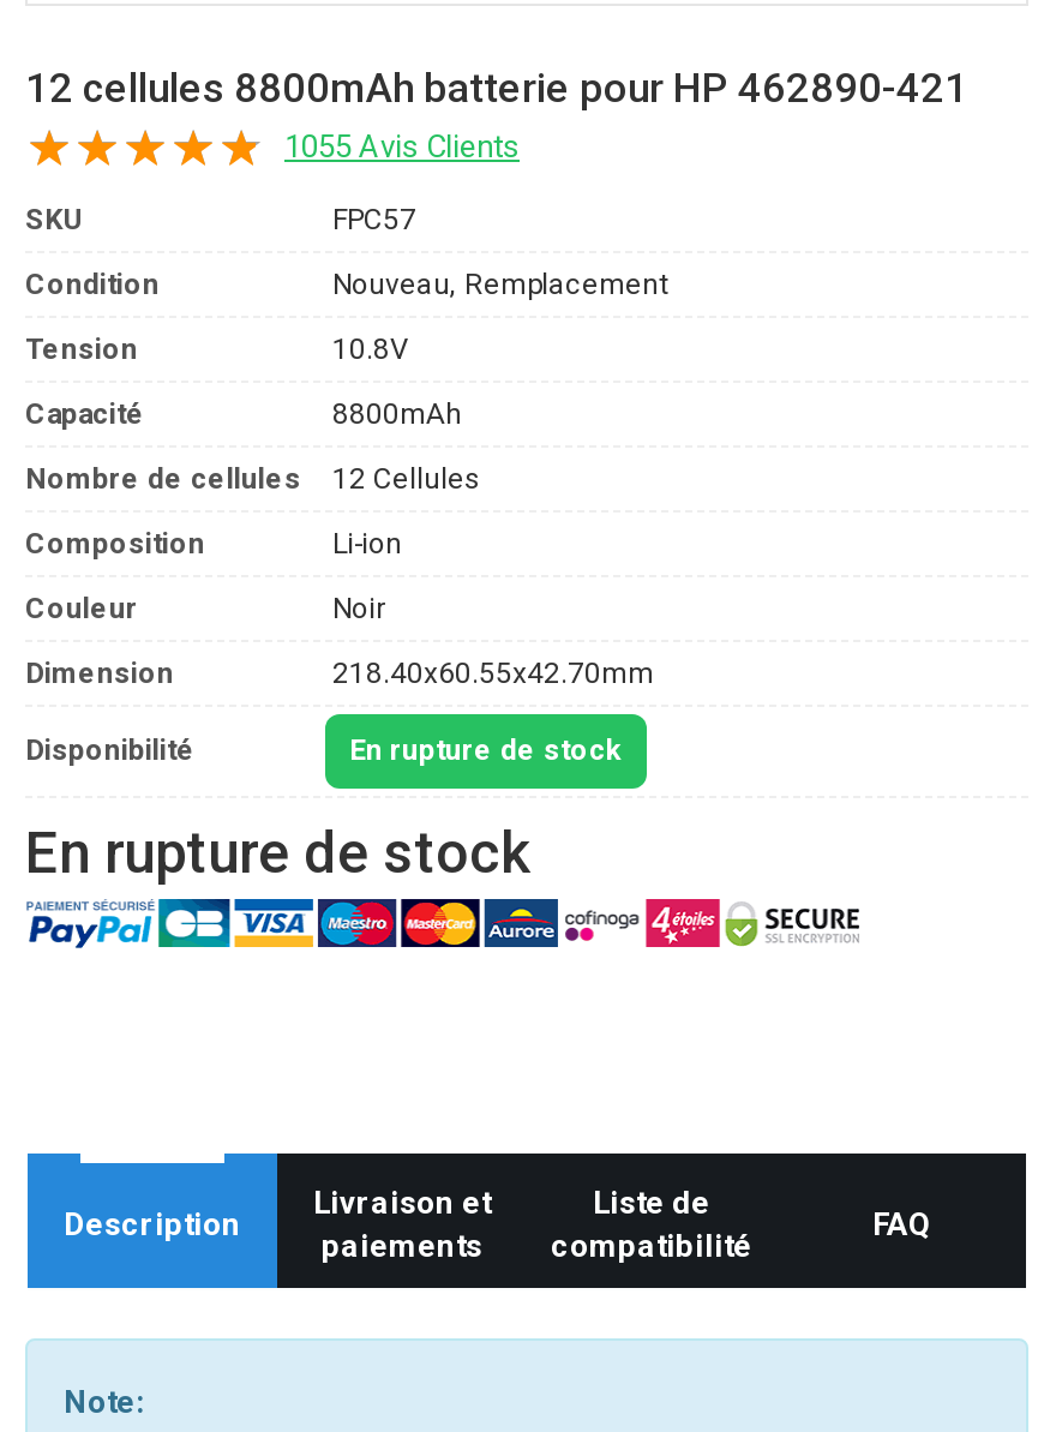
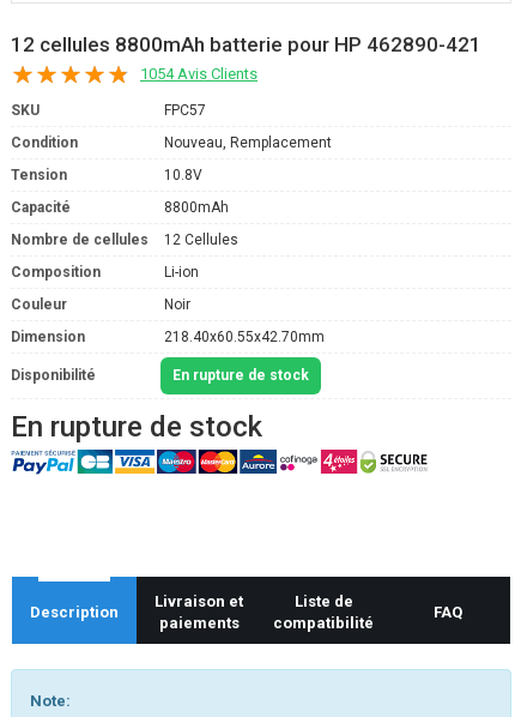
[284,129,520,165] 1055 Avis Clients -> [140,65,258,83] 1054 Avis Clients

